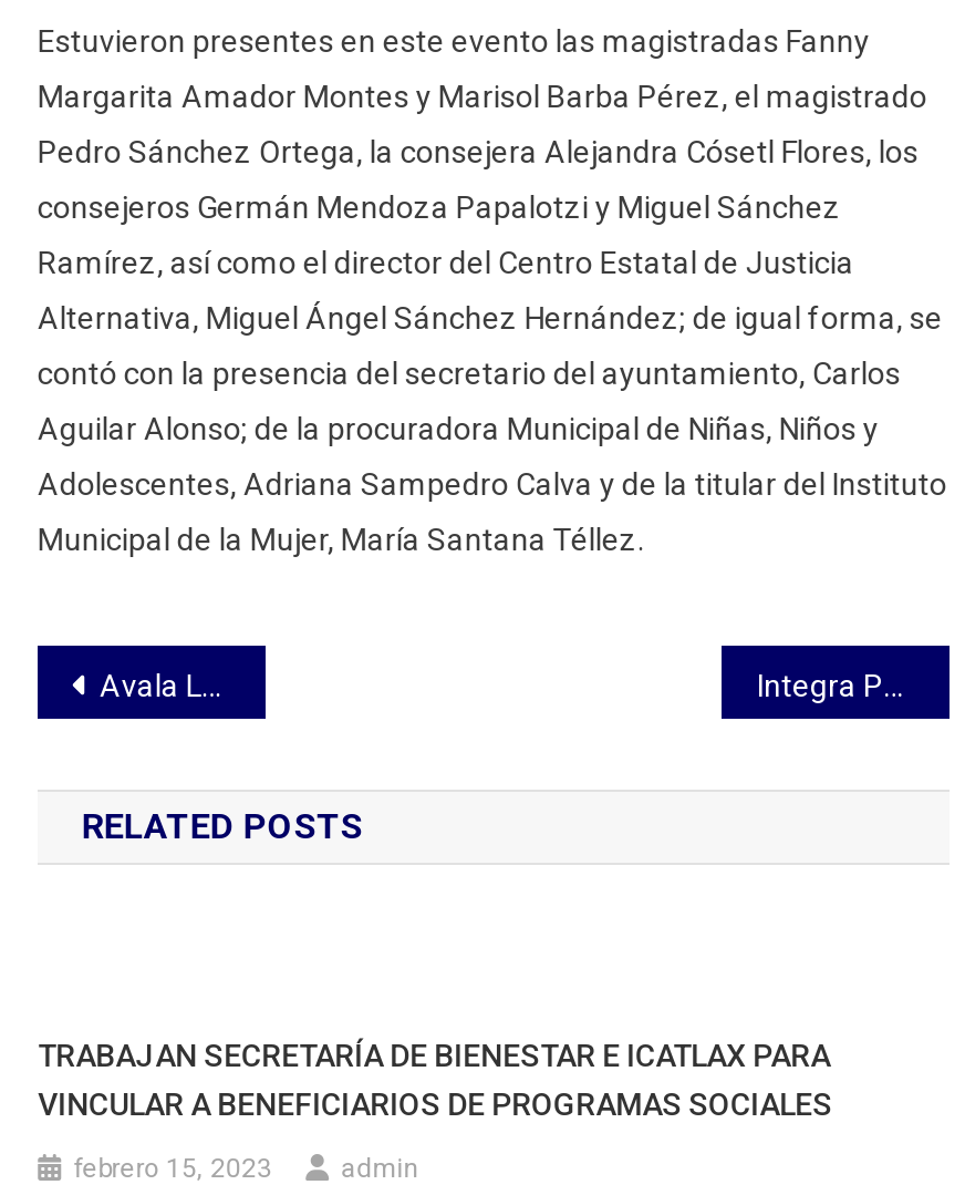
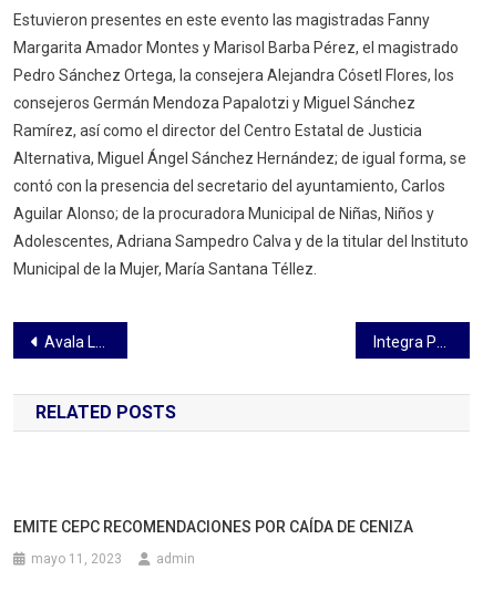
[38,1038,832,1123] TRABAJAN SECRETARÍA DE BIENESTAR E ICATLAX PARA | VINCULAR A BENEFICIARIOS DE PROGRAMAS SOCIALES -> [13,518,413,536] EMITE CEPC RECOMENDACIONES POR CAÍDA DE CENIZA
[73,1154,272,1185] febrero 15, 2023 -> [31,551,122,567] mayo 11, 2023

